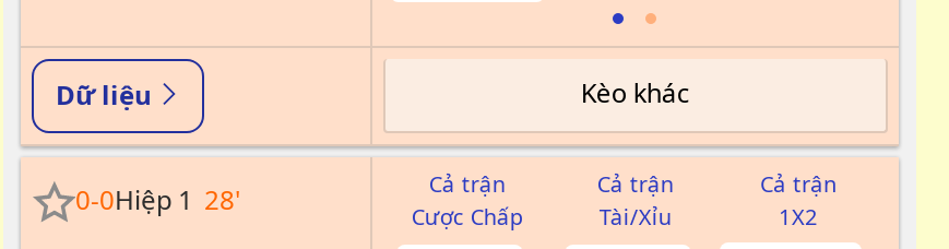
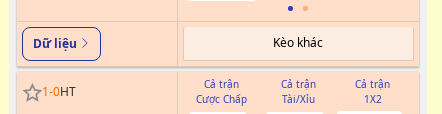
[75,181,241,218] 0-0Hiệp 1 28' -> [42,83,76,100] 1 - 0HT

